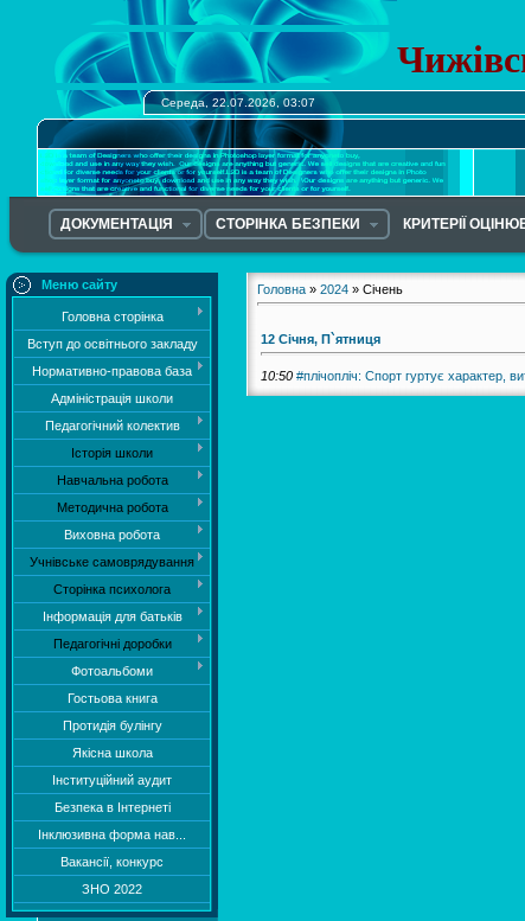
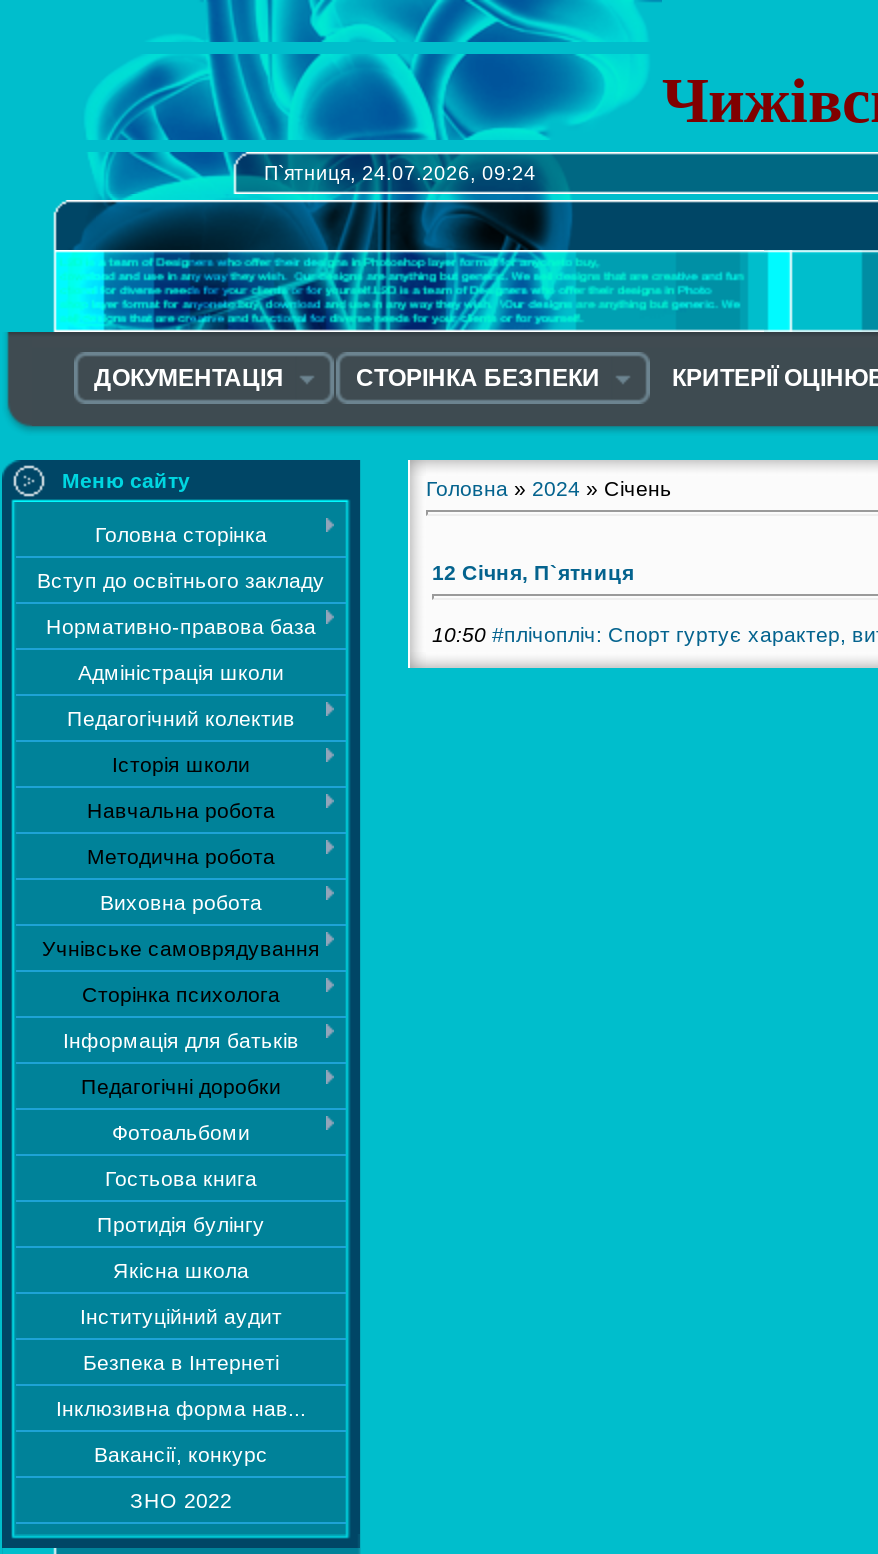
[161,96,315,109] Середа, 22.07.2026, 03:07 -> [264,162,536,184] П`ятниця, 24.07.2026, 09:24

